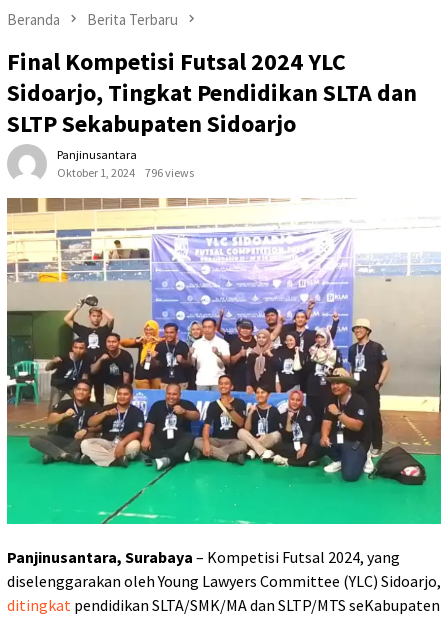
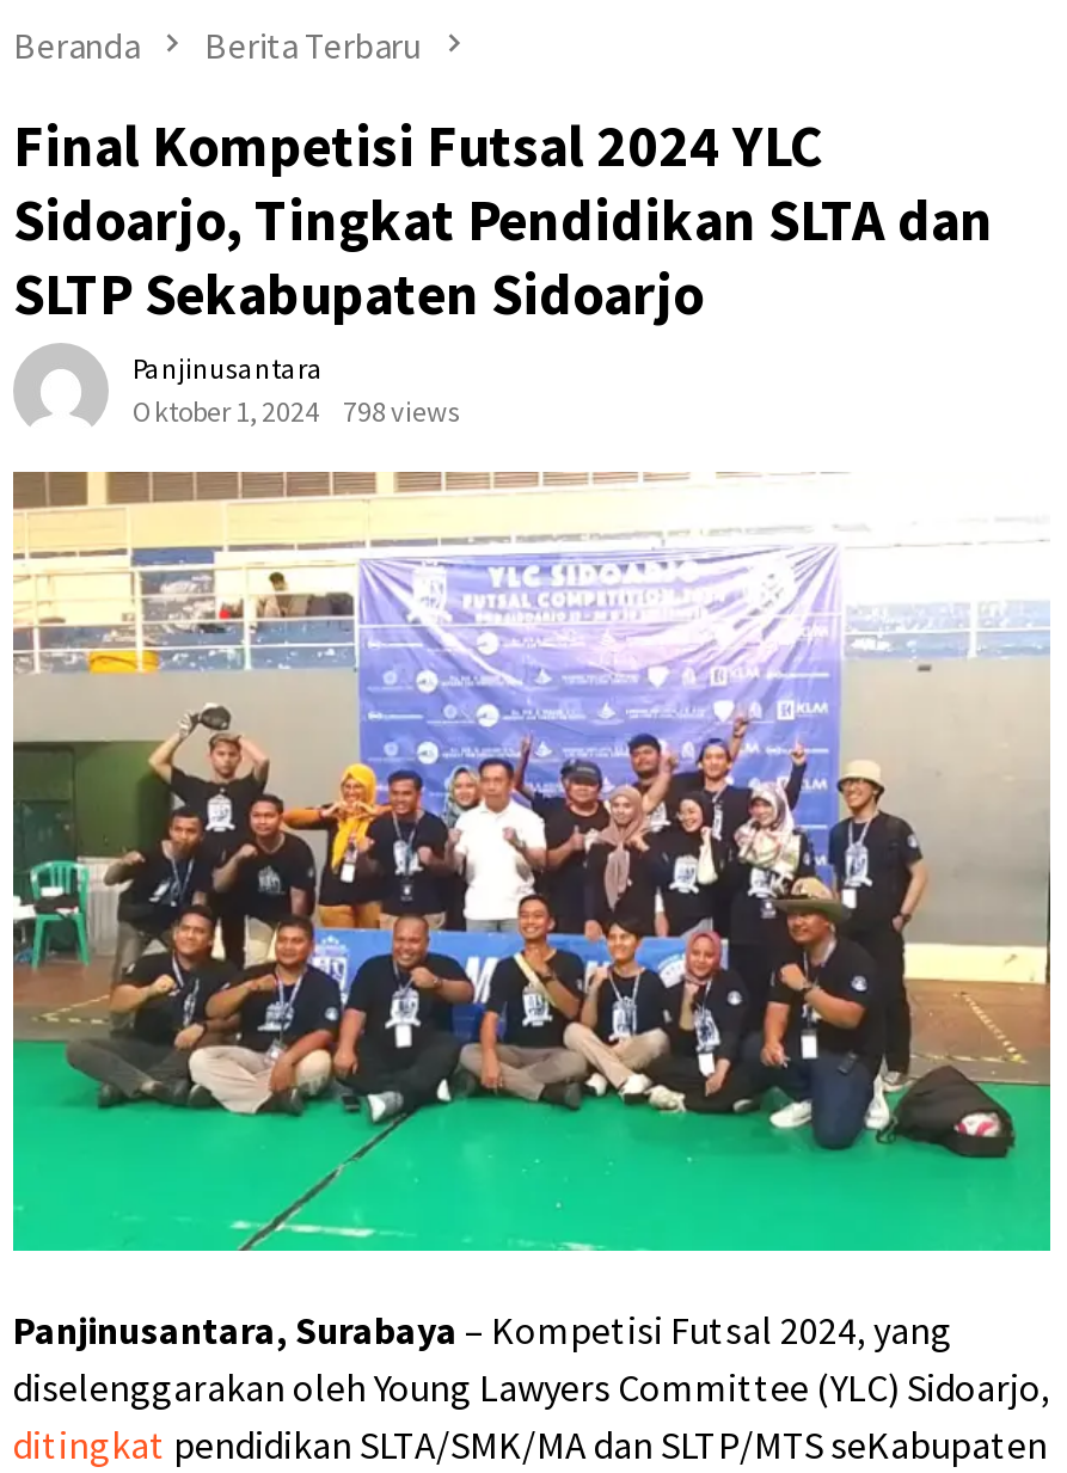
[57,165,194,180] Oktober 1, 2024 796 views -> [133,394,460,430] Oktober 1, 2024 798 views

